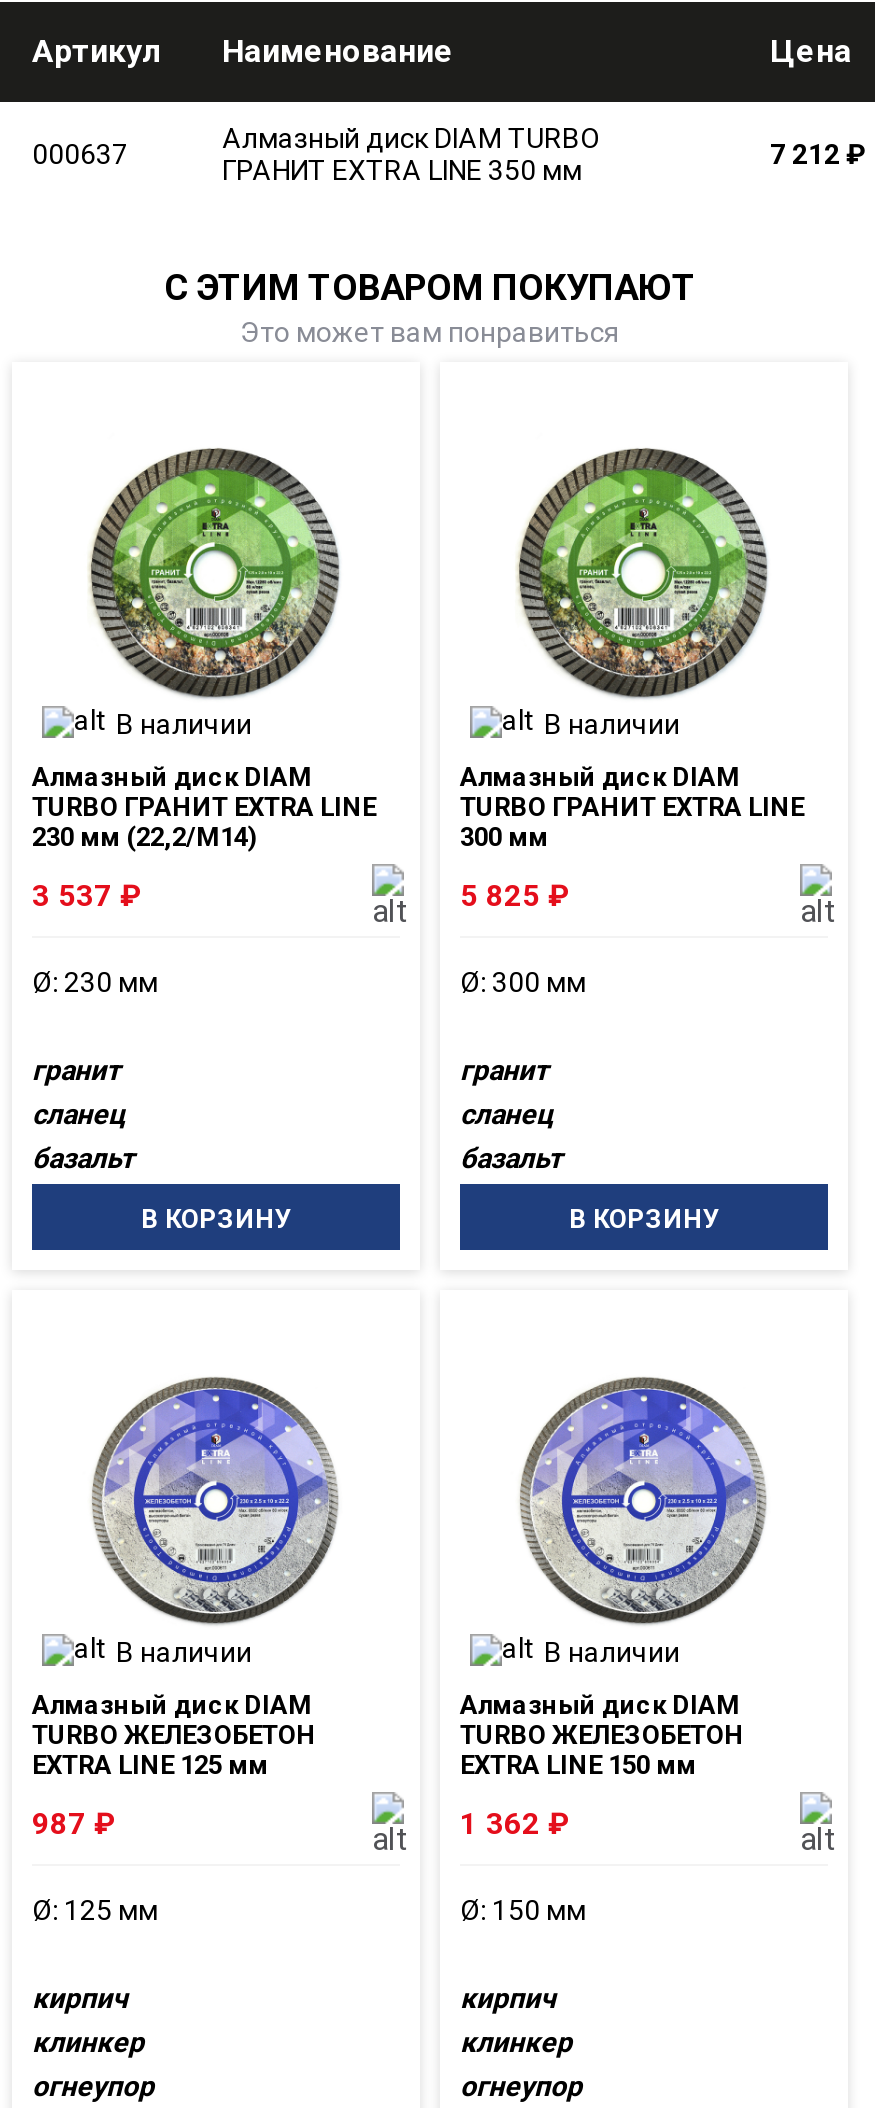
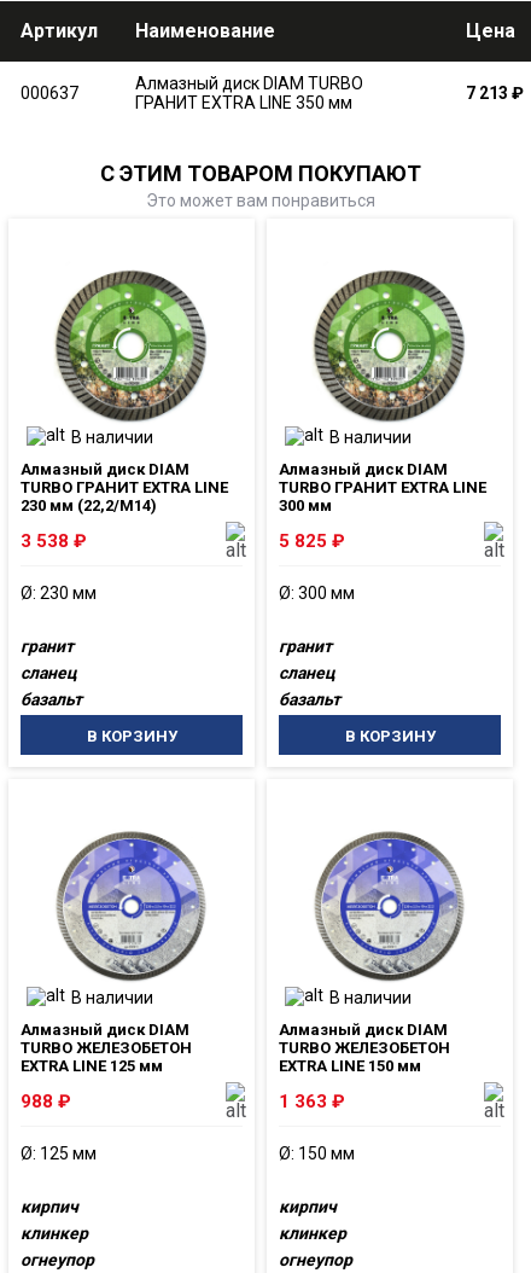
[770,137,866,169] 7 212 ₽ -> [466,83,524,102] 7 213 ₽
[32,877,142,913] 3 537 ₽ -> [21,530,87,551] 3 538 ₽
[32,1805,116,1841] 987 ₽ -> [21,1090,71,1112] 988 ₽
[460,1805,570,1841] 1 362 ₽ -> [279,1090,345,1112] 1 363 ₽

